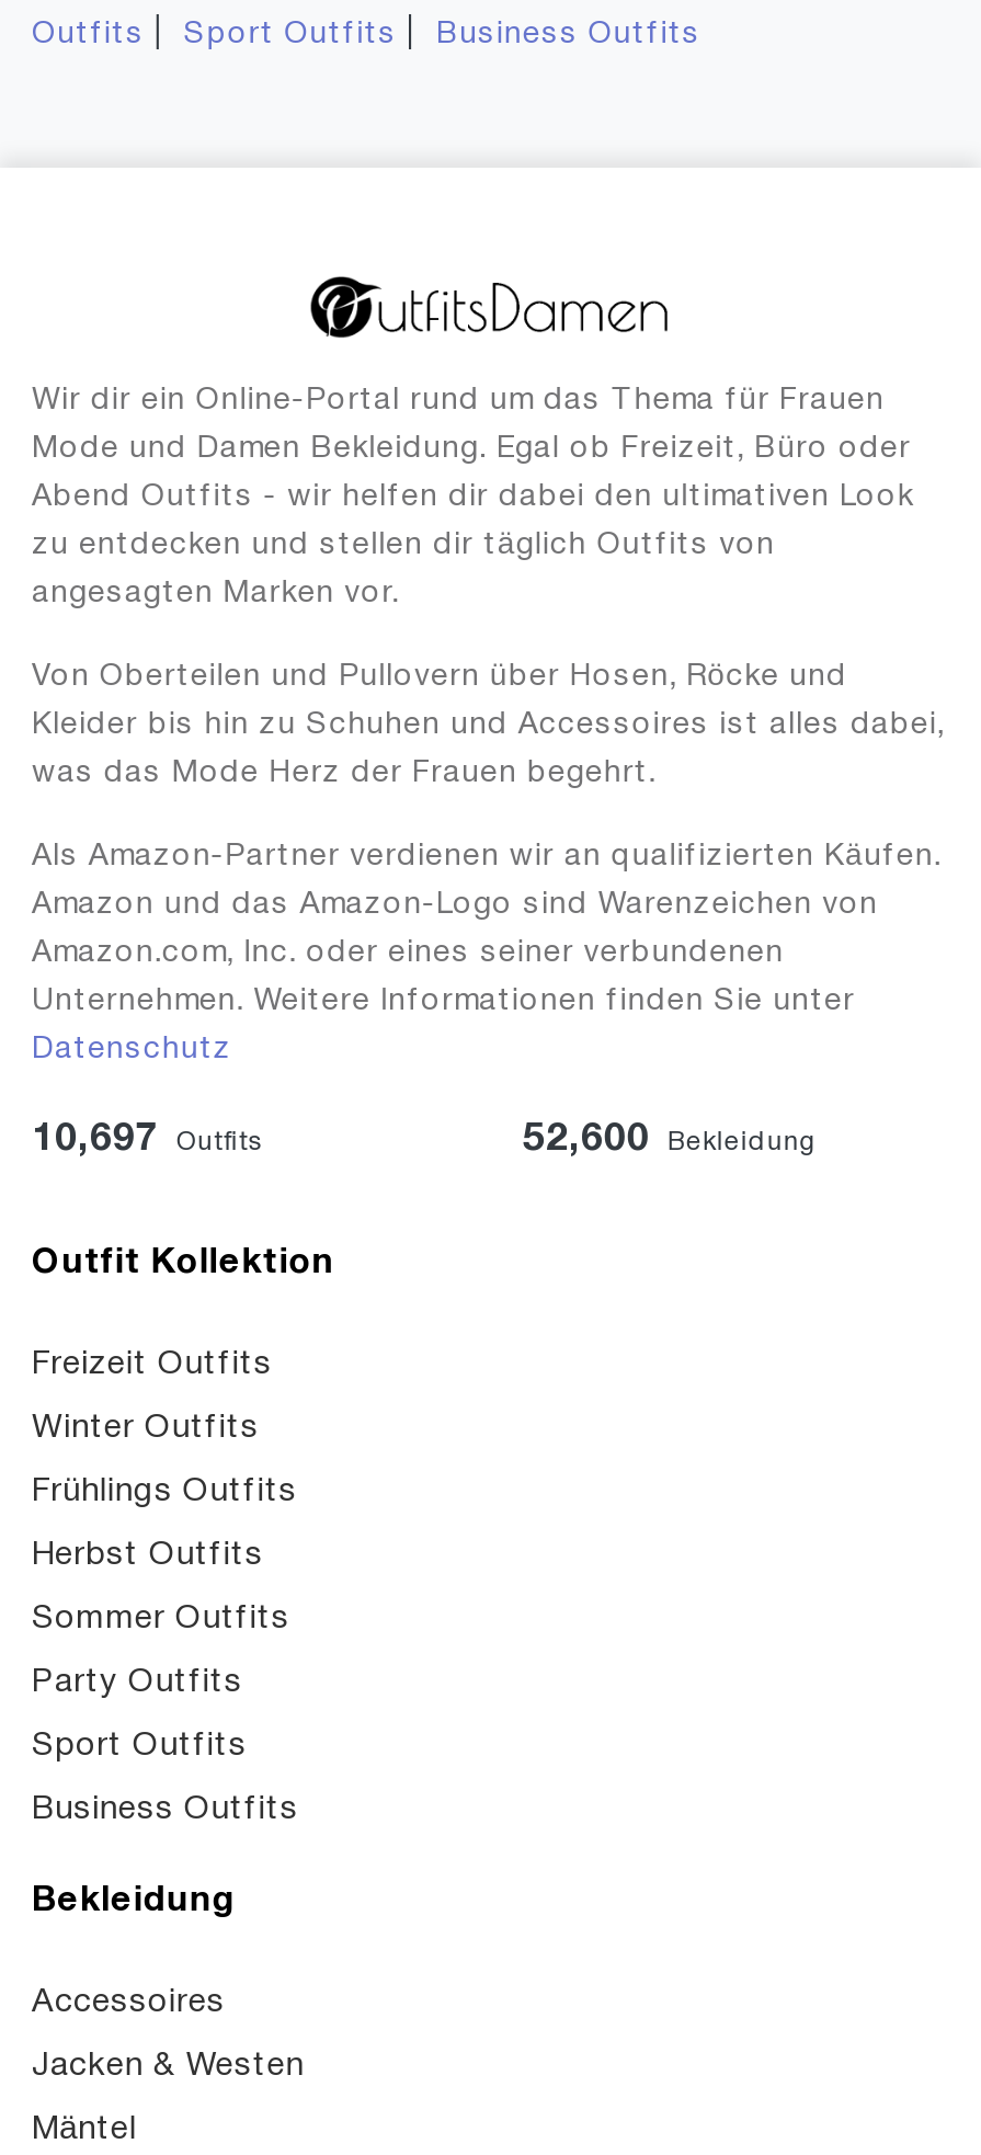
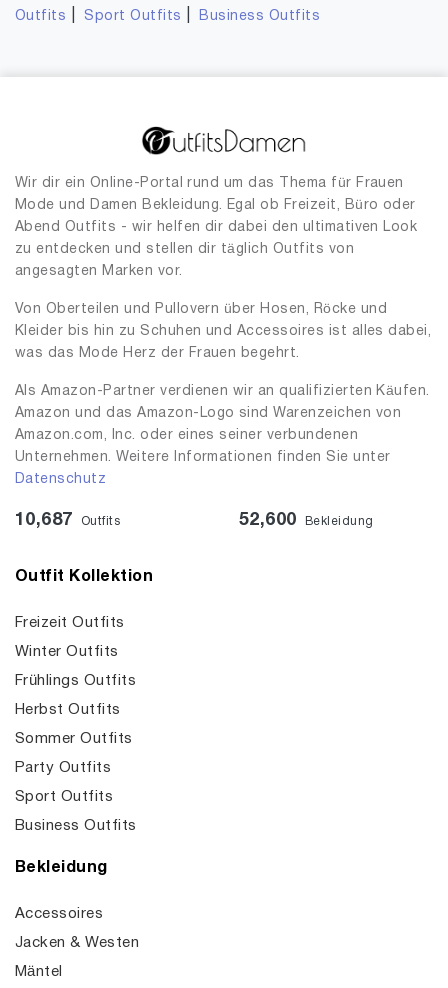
[32,1121,262,1159] 10,697 Outfits -> [15,512,120,529] 10,687 Outfits

